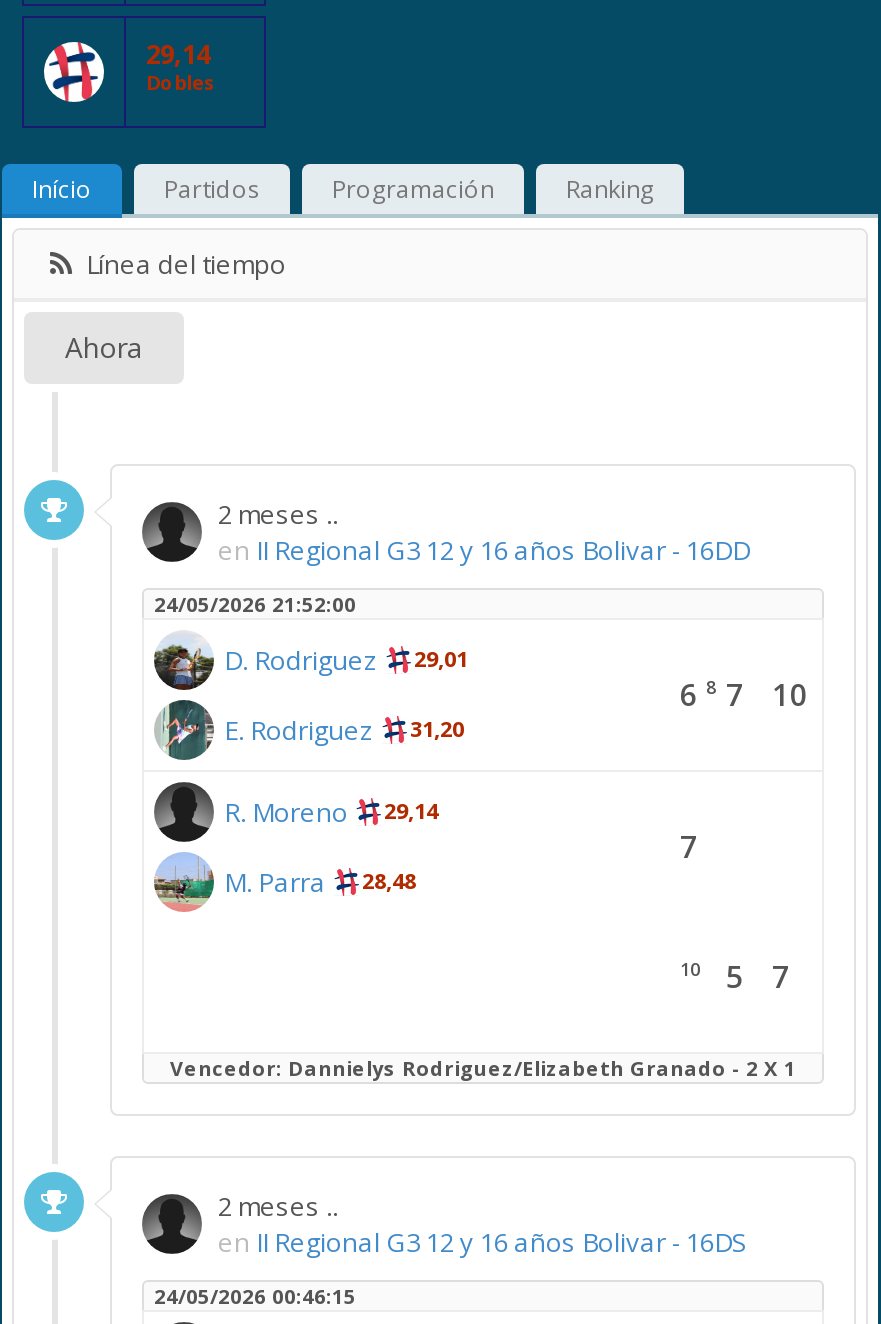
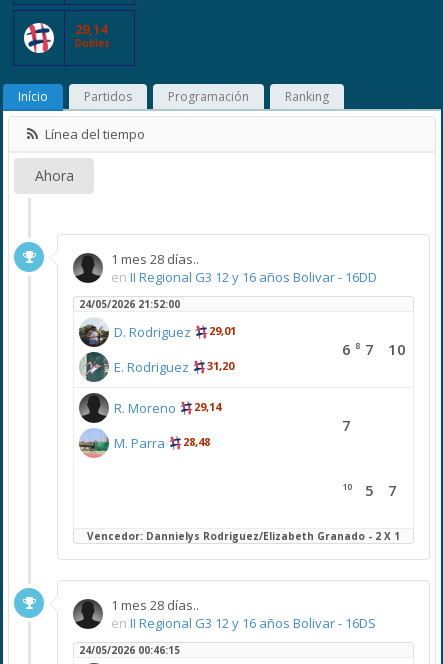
[218,496,338,532] 2 meses .. -> [111,250,199,268] 1 mes 28 días..
[218,1188,338,1224] 2 meses .. -> [111,596,199,614] 1 mes 28 días..

